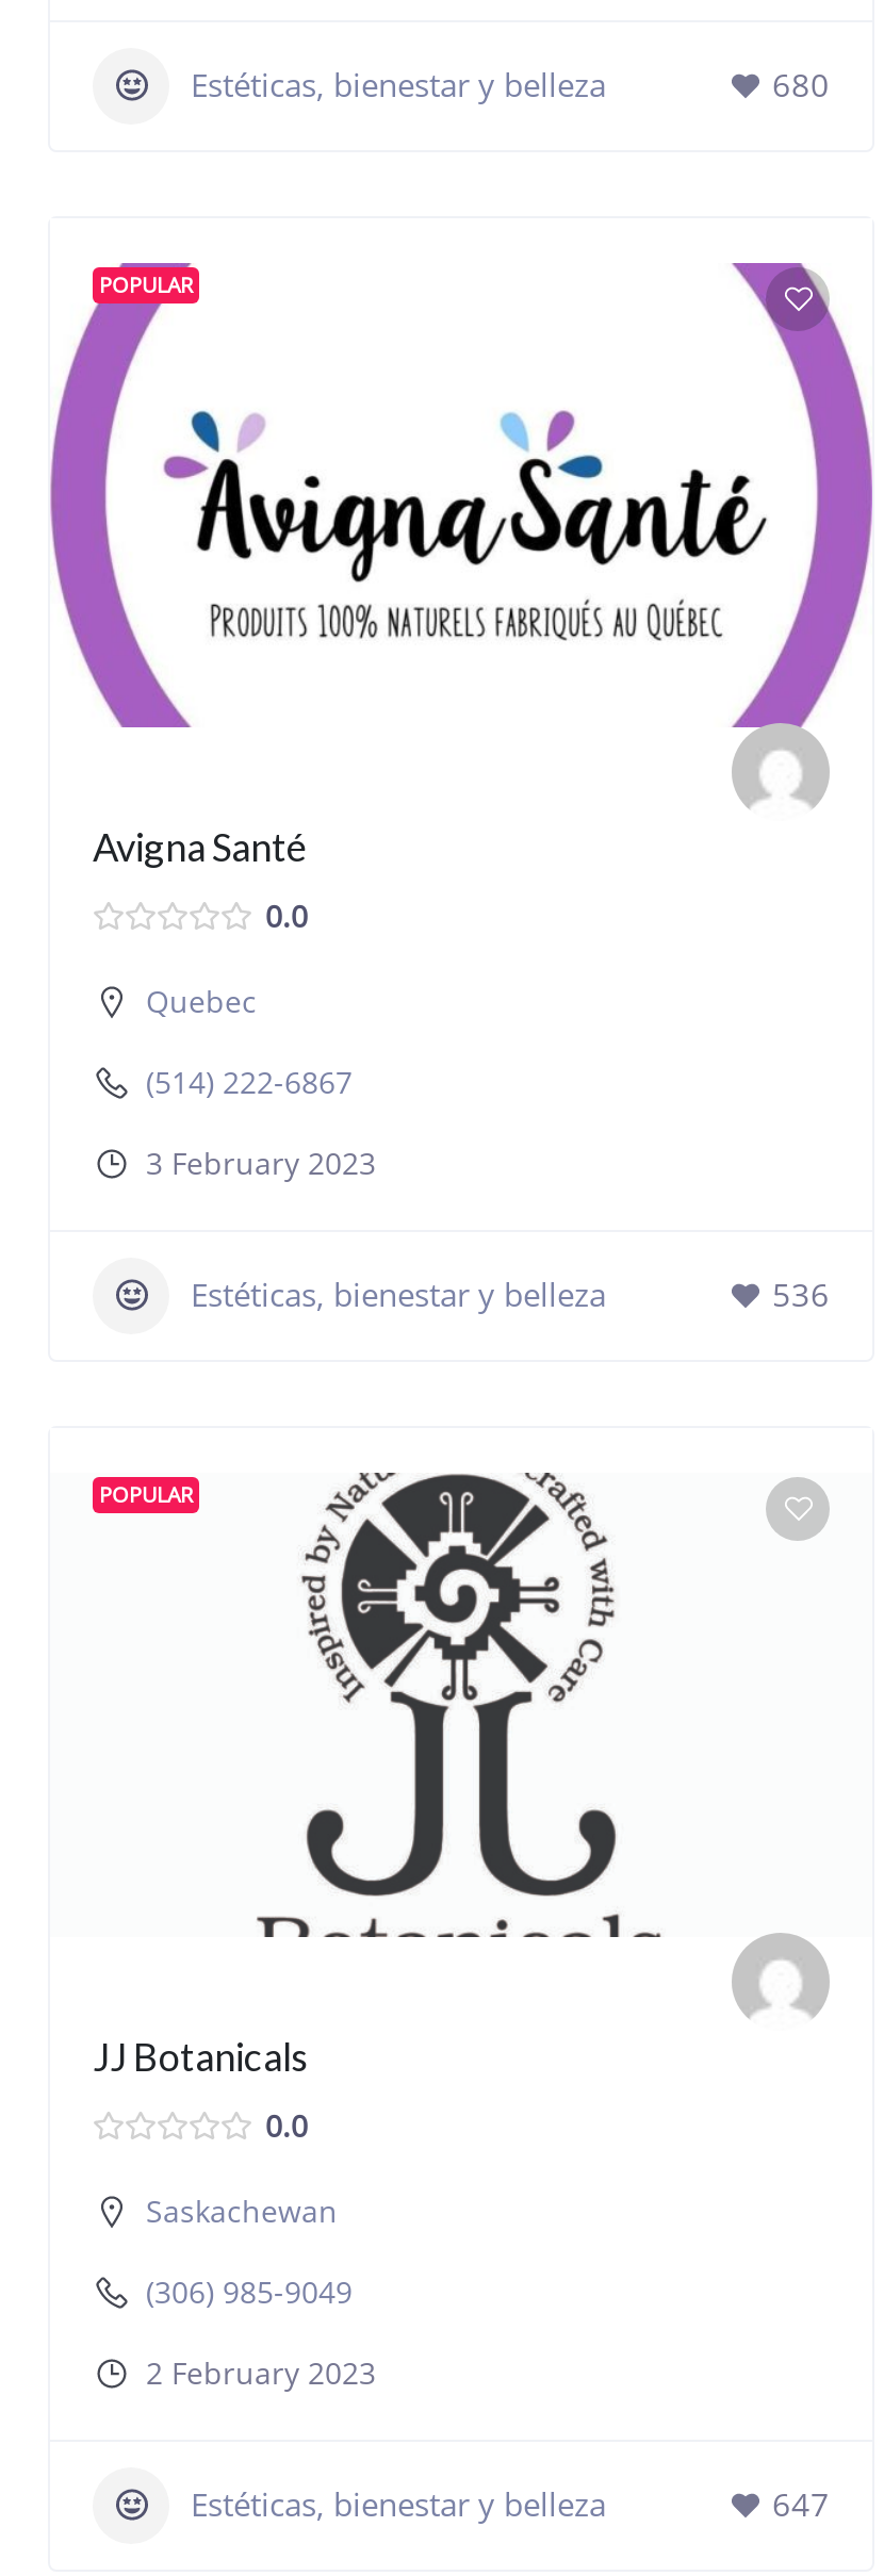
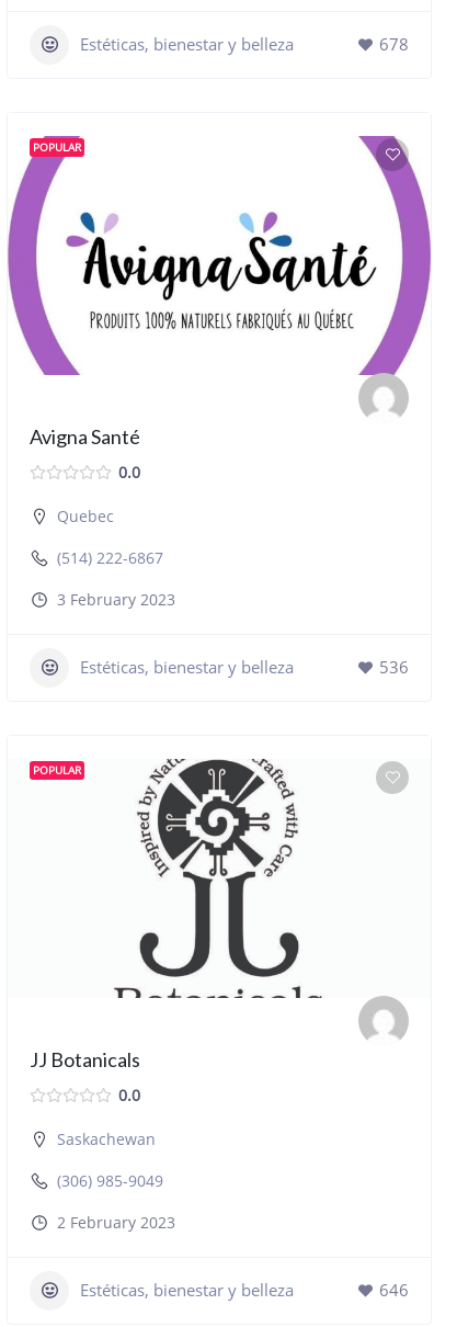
[772,64,830,106] 680 -> [379,33,409,55] 678
[772,2483,830,2526] 647 -> [379,1279,409,1301] 646

